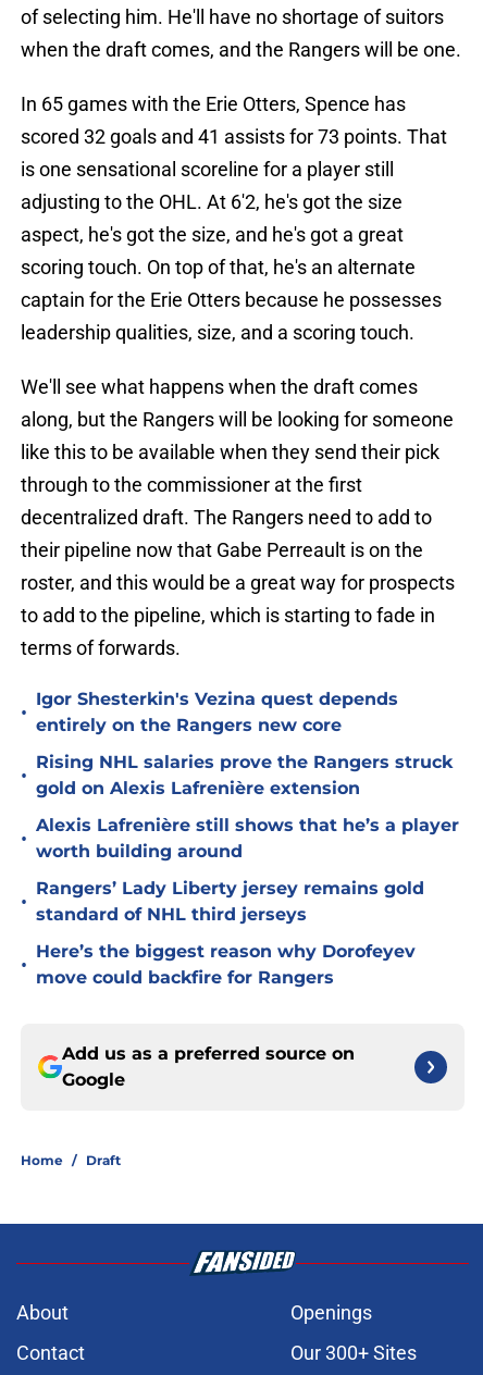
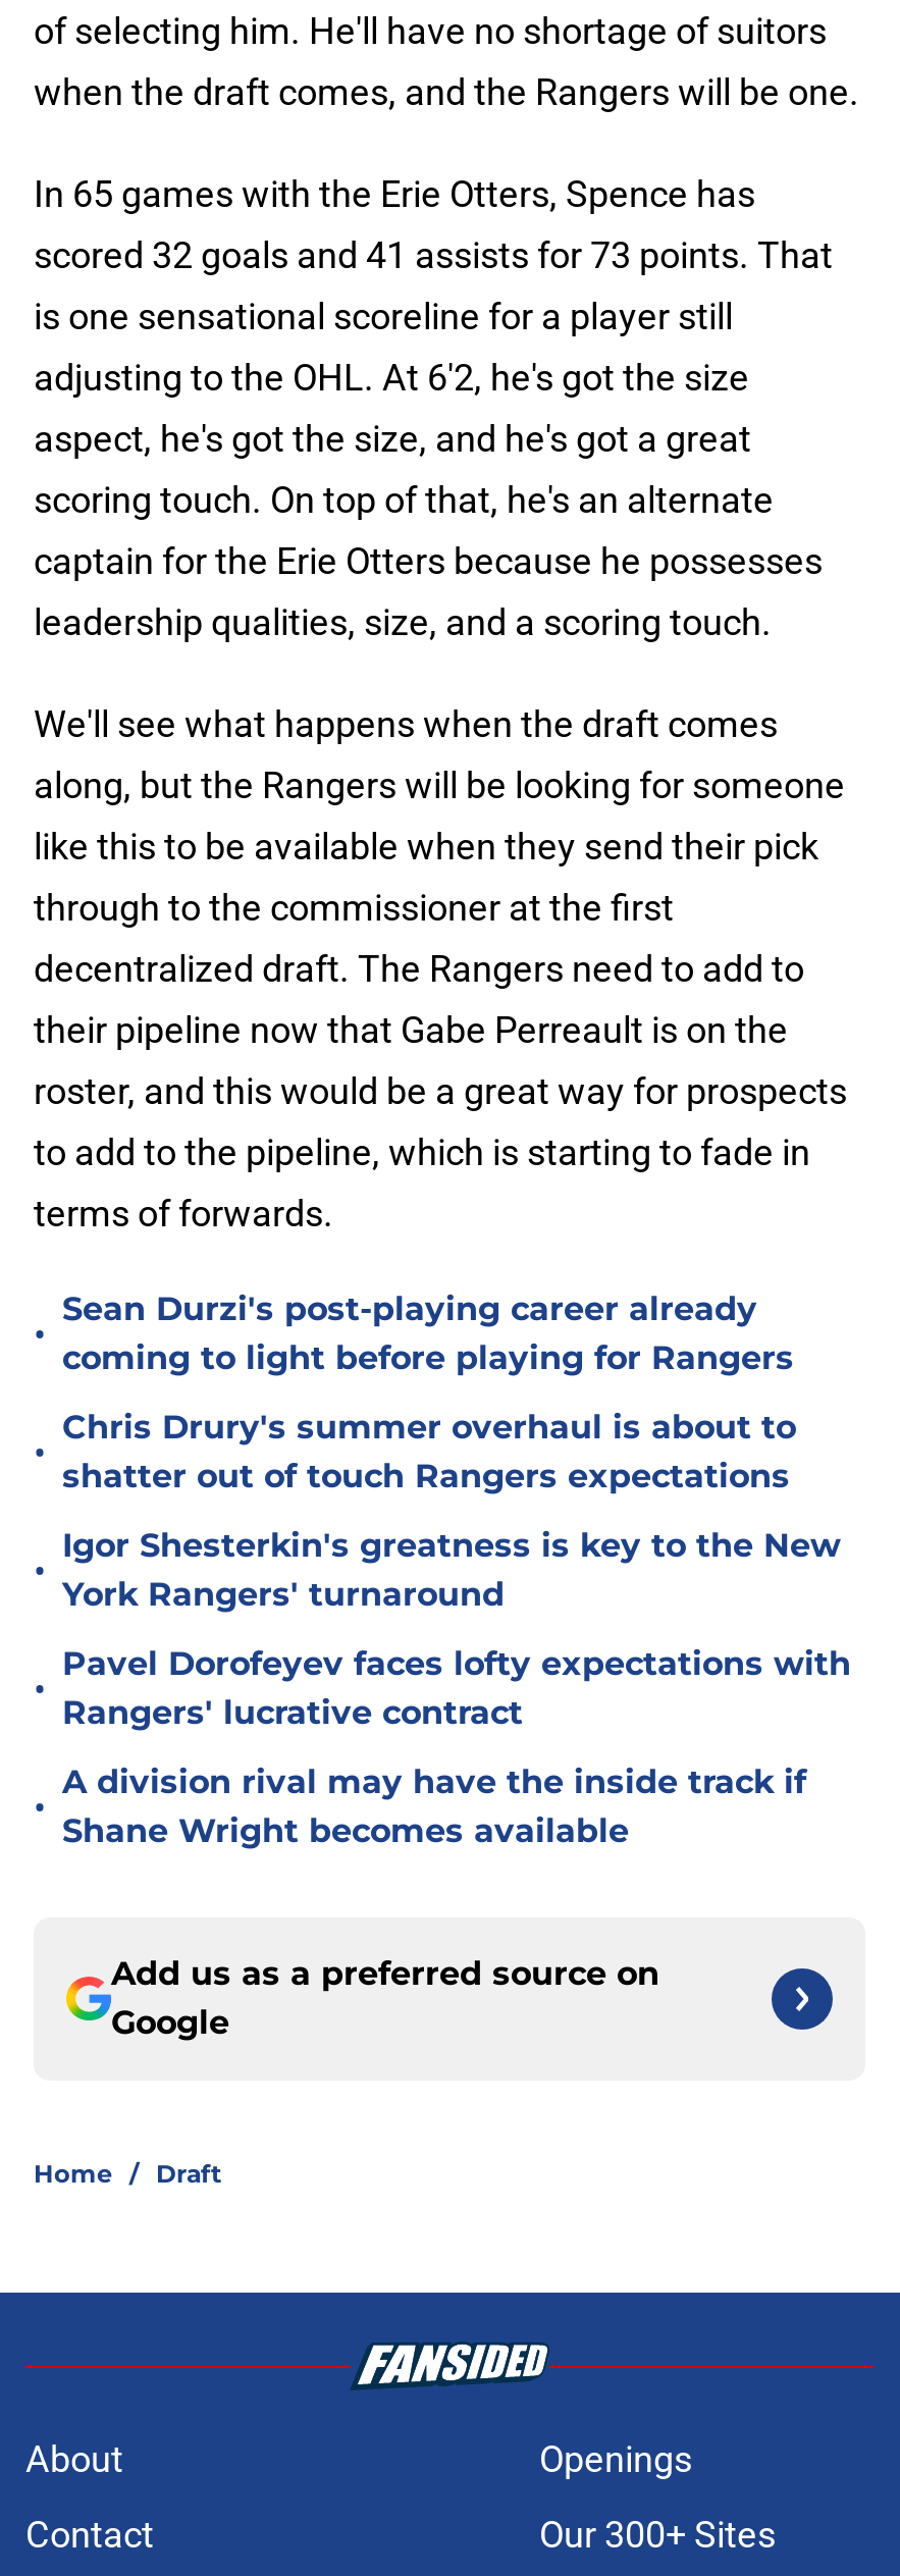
[36,689,398,735] Igor Shesterkin's Vezina quest depends | entirely on the Rangers new core -> [62,1290,794,1377] Sean Durzi's post-playing career already | coming to light before playing for Rangers
[36,752,453,798] Rising NHL salaries prove the Rangers struck | gold on Alexis Lafrenière extension -> [62,1408,796,1495] Chris Drury's summer overhaul is about to | shatter out of touch Rangers expectations
[36,815,459,862] Alexis Lafrenière still shows that he’s a player | worth building around -> [62,1526,841,1614] Igor Shesterkin's greatness is key to the New | York Rangers' turnaround
[36,878,424,925] Rangers’ Lady Liberty jersey remains gold | standard of NHL third jerseys -> [62,1644,851,1732] Pavel Dorofeyev faces lofty expectations with | Rangers' lucrative contract
[36,941,416,988] Here’s the biggest reason why Dorofeyev | move could backfire for Rangers -> [62,1763,806,1850] A division rival may have the inside track if | Shane Wright becomes available

